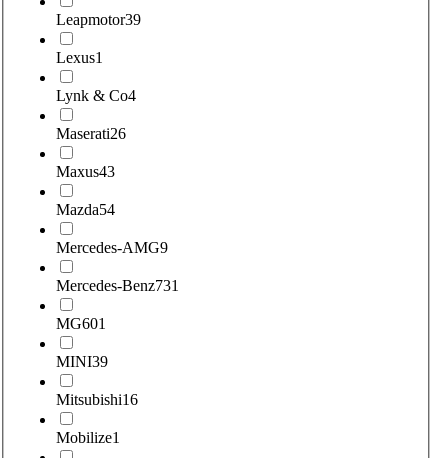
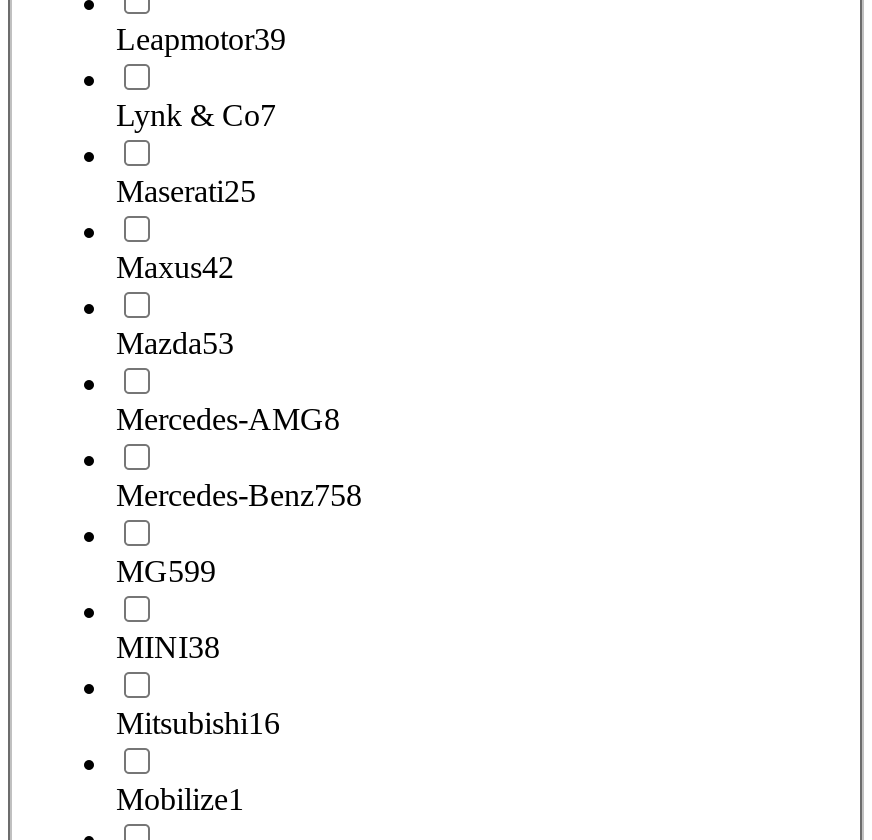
[56,49,179,370] Lexus1 | Lynk & Co4 | Maserati26 | Maxus43 | Mazda54 | Mercedes-AMG9 | Mercedes-Benz731 | MG601 | MINI39 -> [116,97,362,663] Lynk & Co7 | Maserati25 | Maxus42 | Mazda53 | Mercedes-AMG8 | Mercedes-Benz758 | MG599 | MINI38

